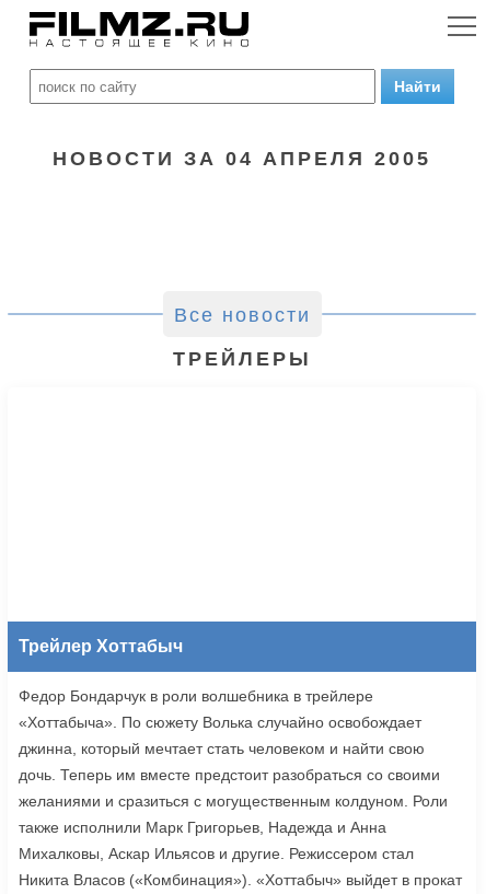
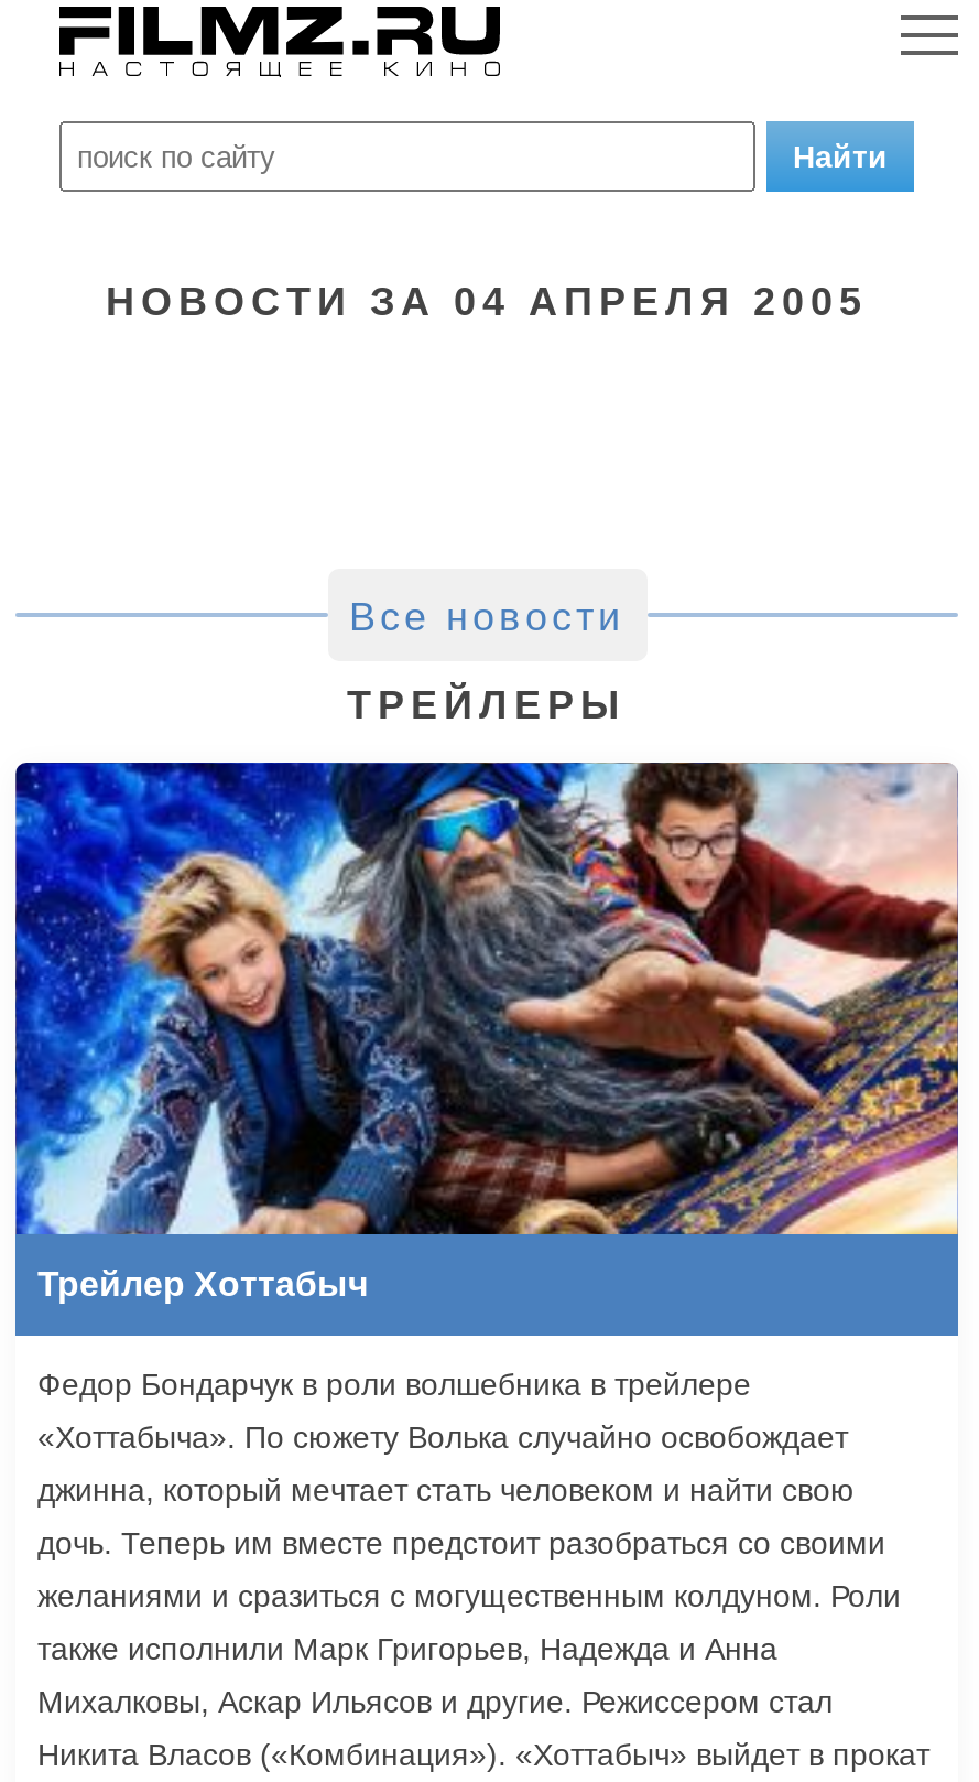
none -> [13,760,960,1236] [image]

